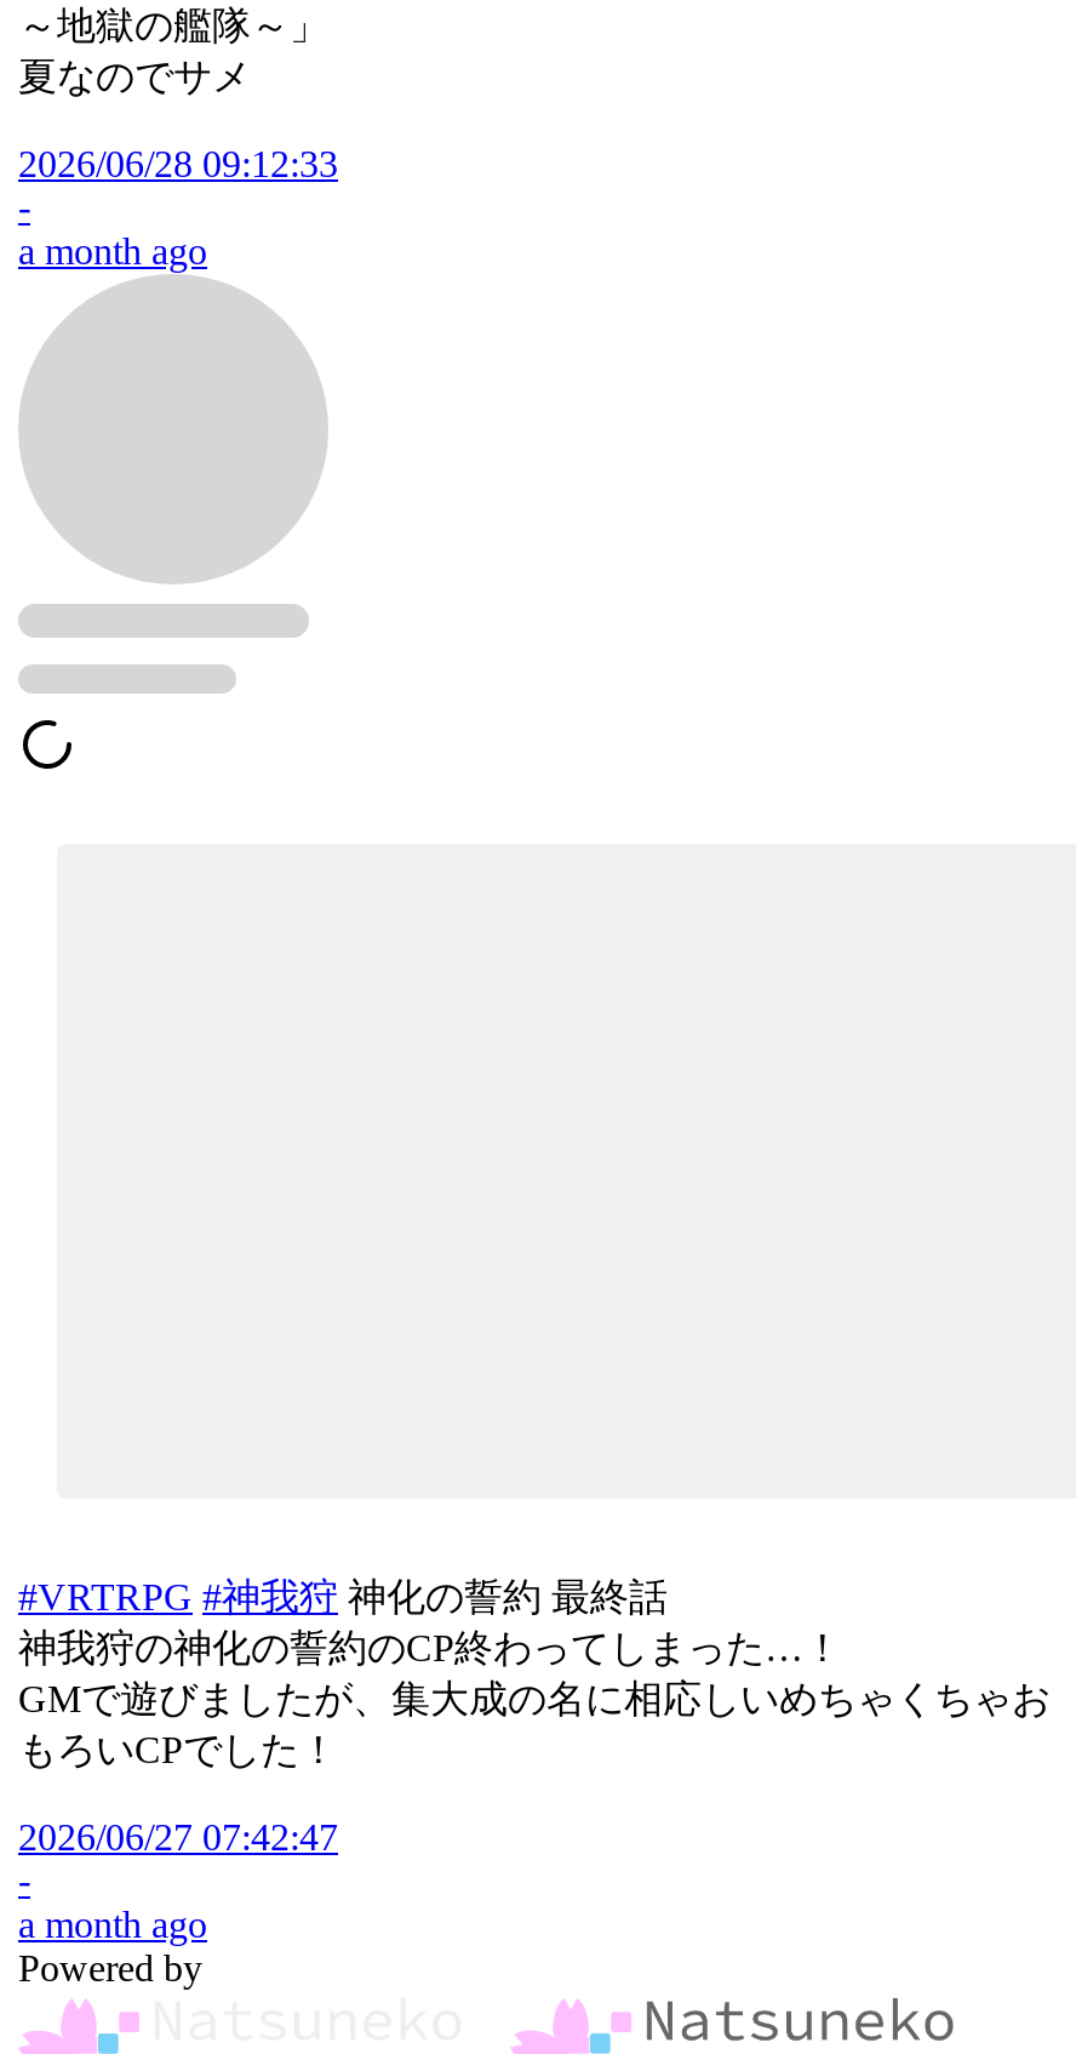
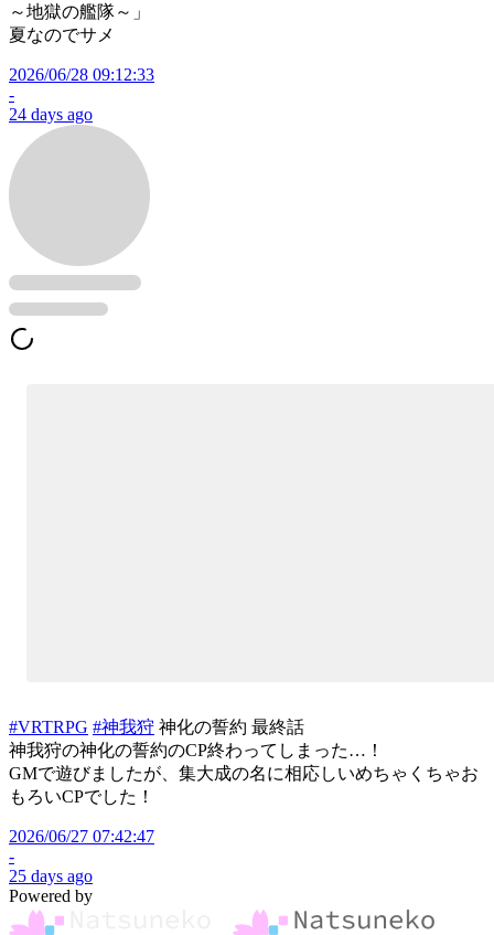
[18,230,207,272] a month ago -> [9,105,93,124] 24 days ago
[18,1904,207,1945] a month ago -> [9,867,93,885] 25 days ago

